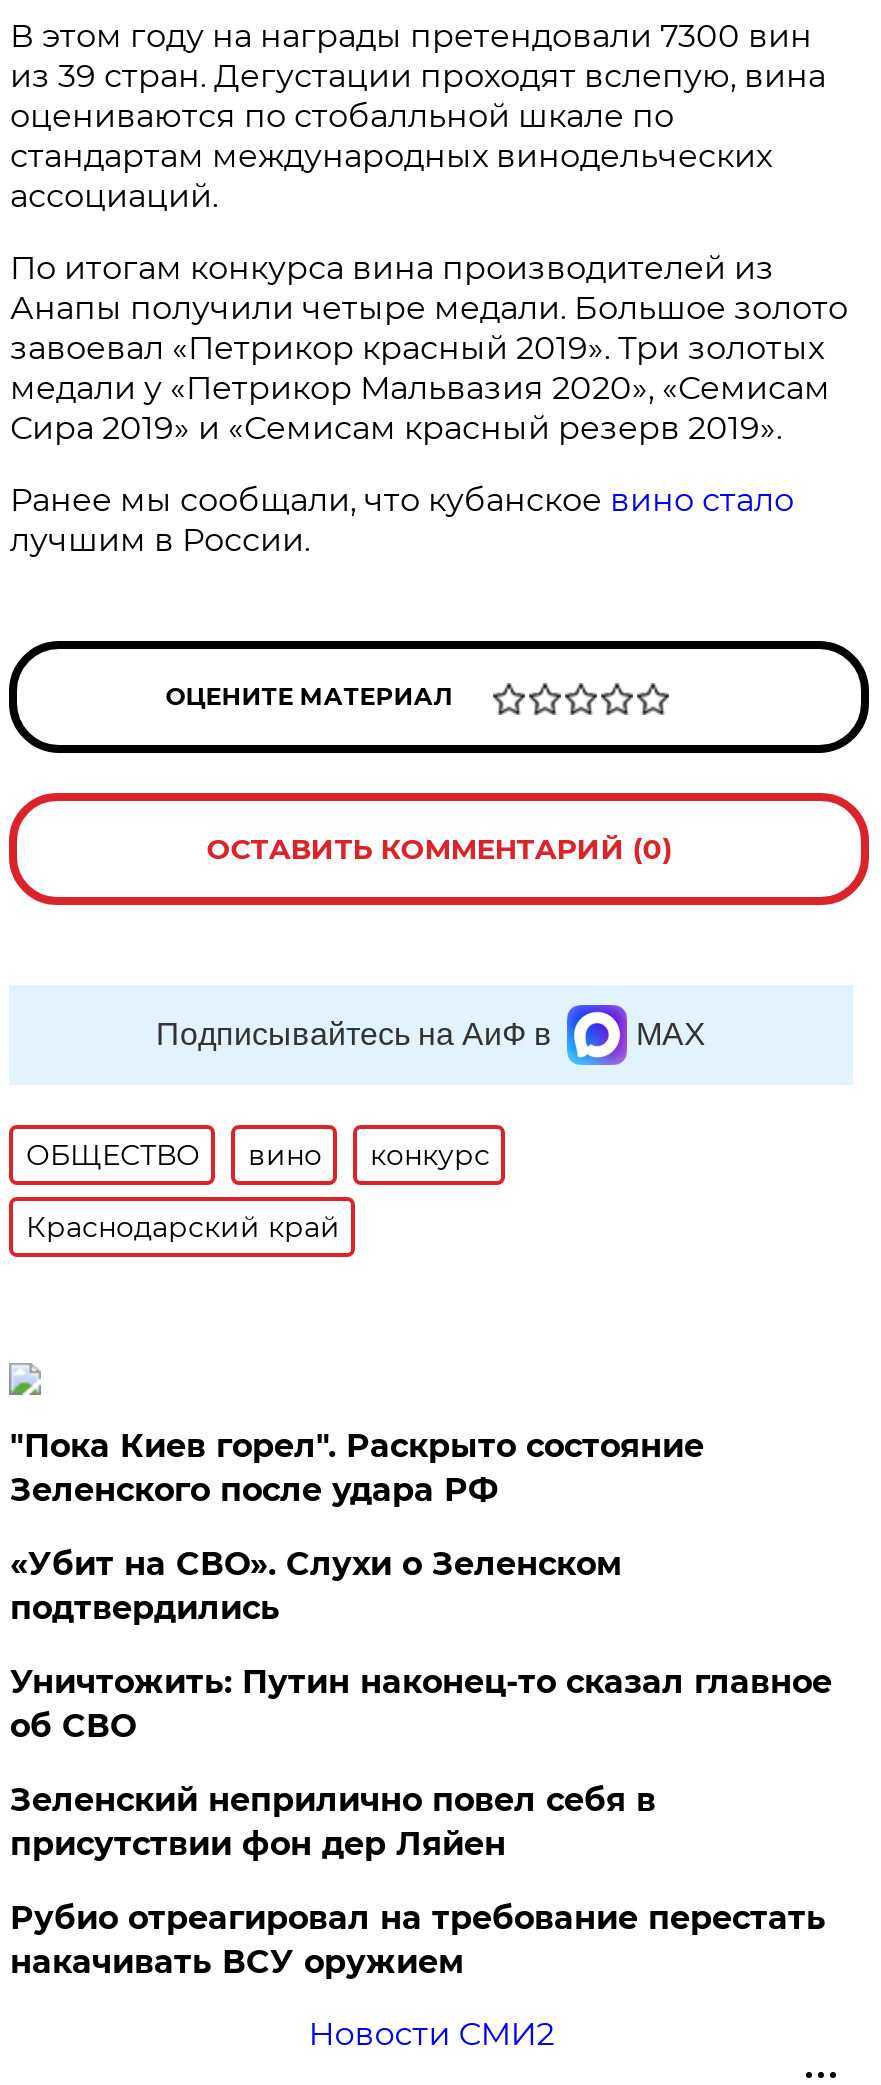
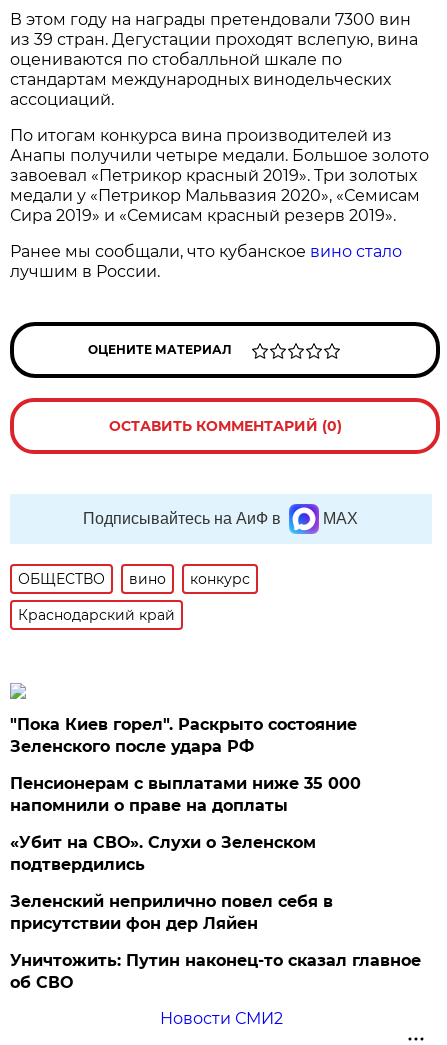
none -> [10,774,361,815] Пенсионерам с выплатами ниже 35 000 | напомнили о праве на доплаты
moved [10,1545,622,1627] -> [10,833,316,874]: «Убит на СВО». Слухи о Зеленском | подтвердились
moved [10,1663,832,1745] -> [10,951,421,992]: Уничтожить: Путин наконец-то сказал главное | об СВО
[10,1899,826,1981] Рубио отреагировал на требование перестать | накачивать ВСУ оружием -> none

